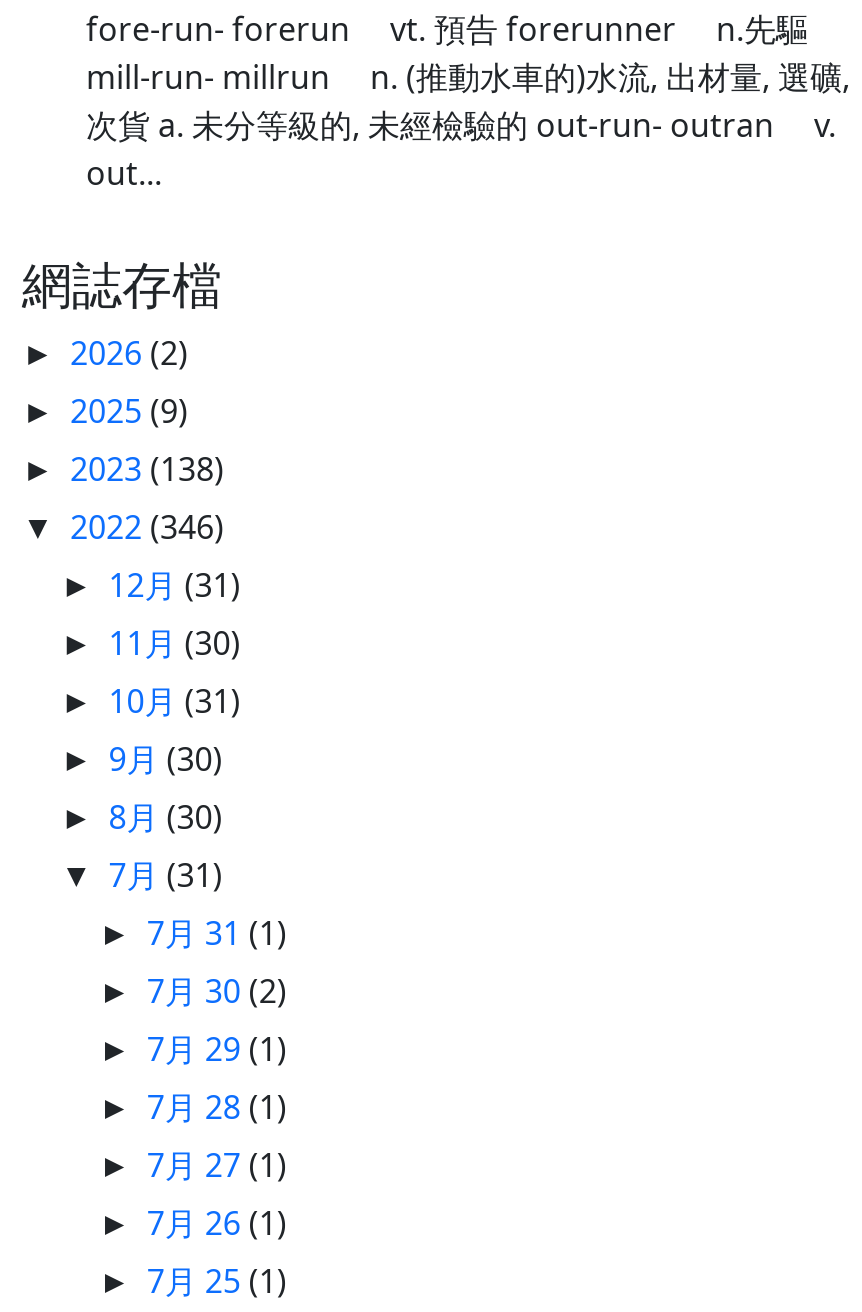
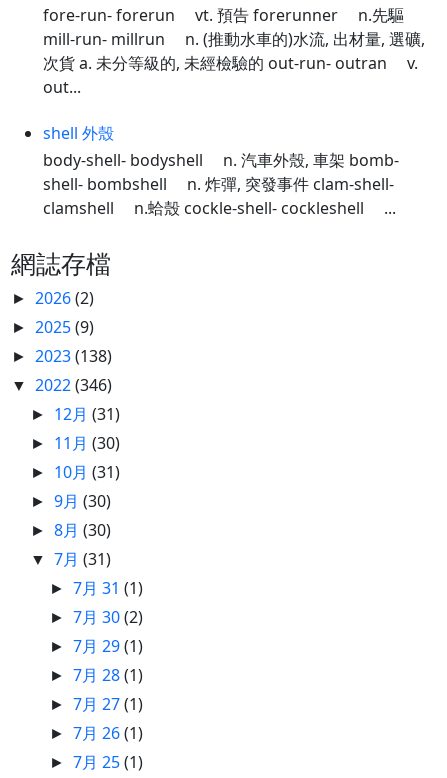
none -> [43,122,399,219] shell 外殼 | body-shell- bodyshell n. 汽車外殼, 車架 bomb- | shell- bombshell n. 炸彈, 突發事件 clam-shell- | clamshell n.蛤殼 cockle-shell- cockleshell ...

